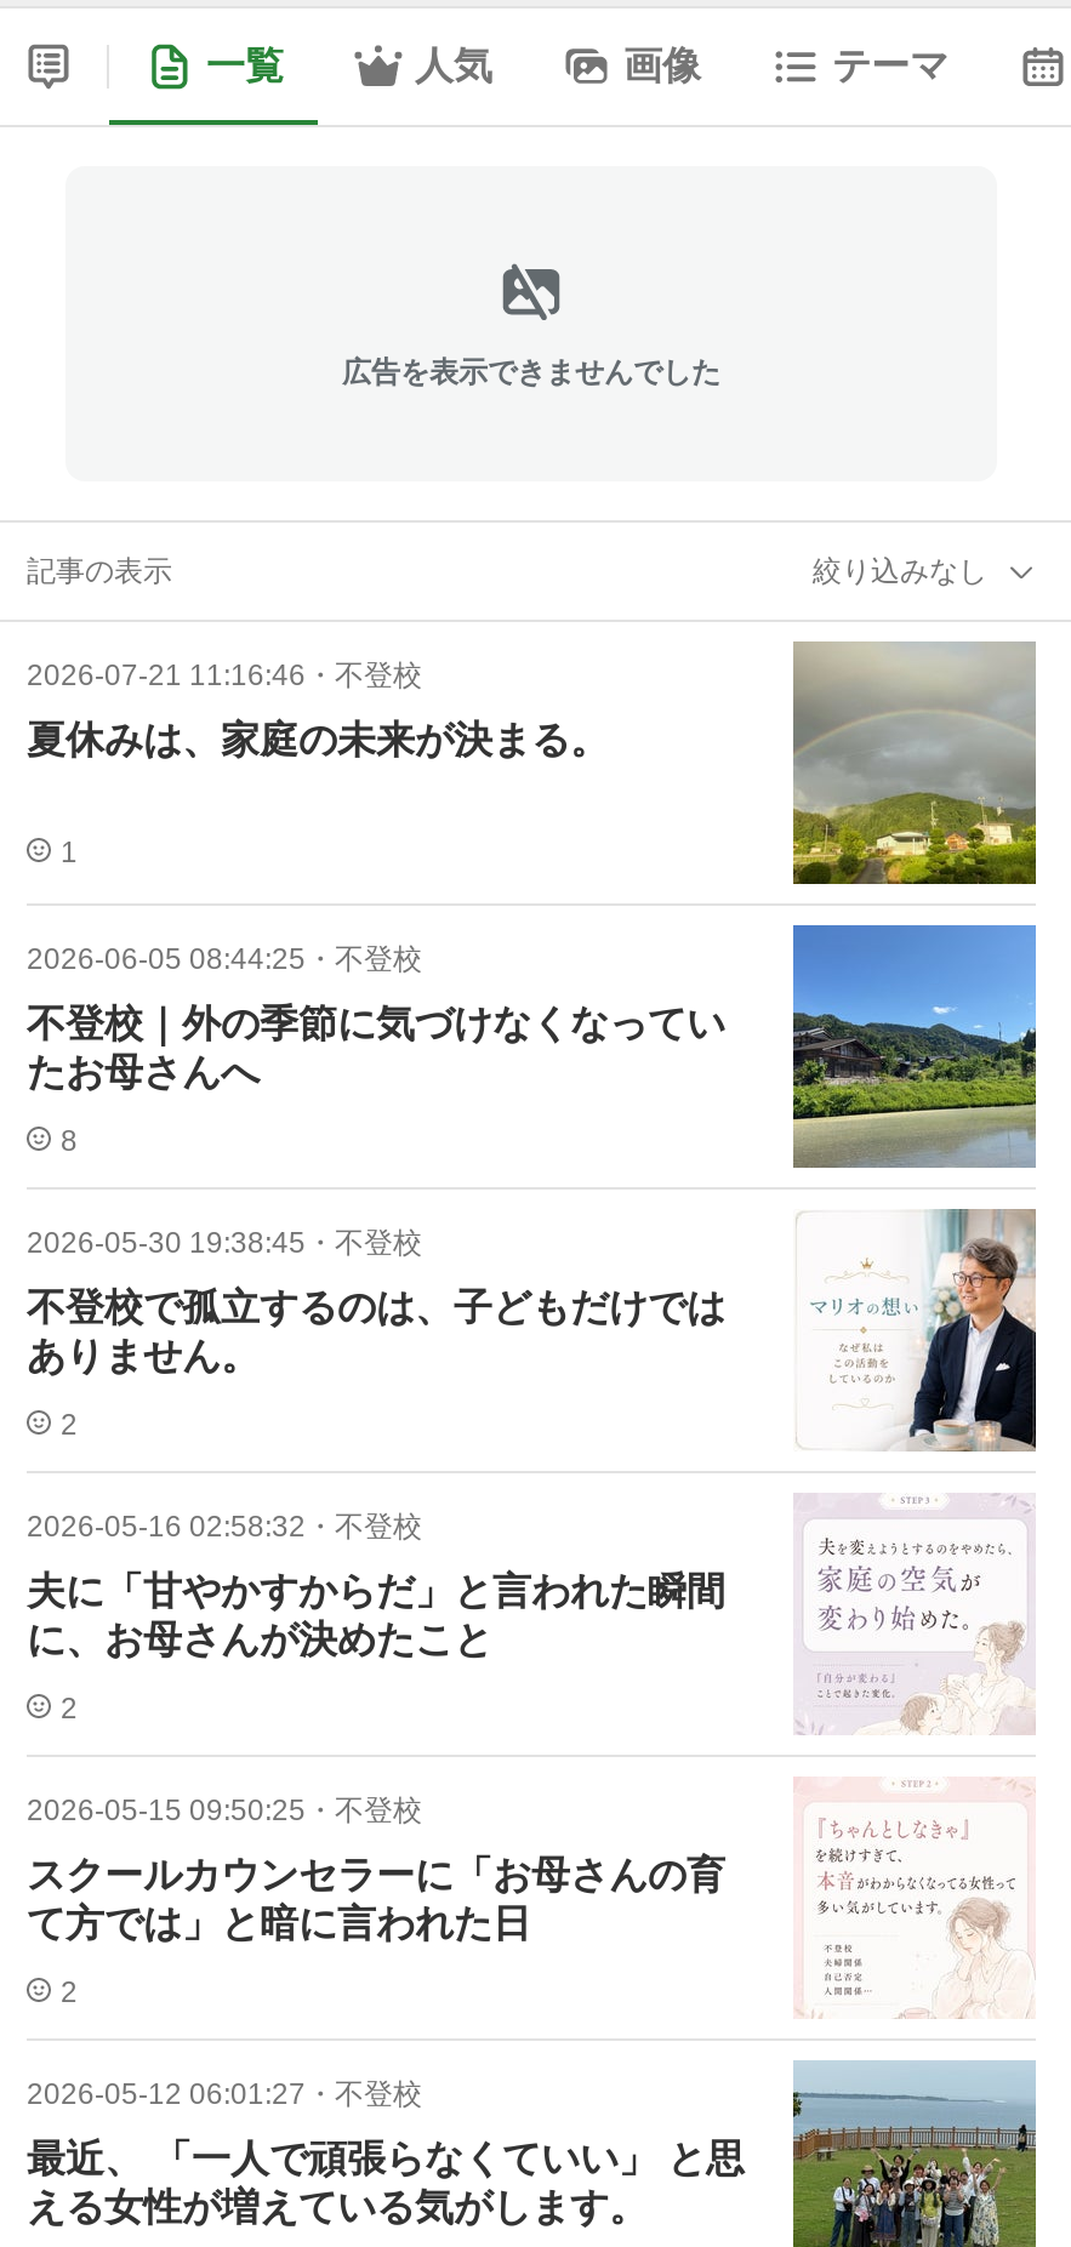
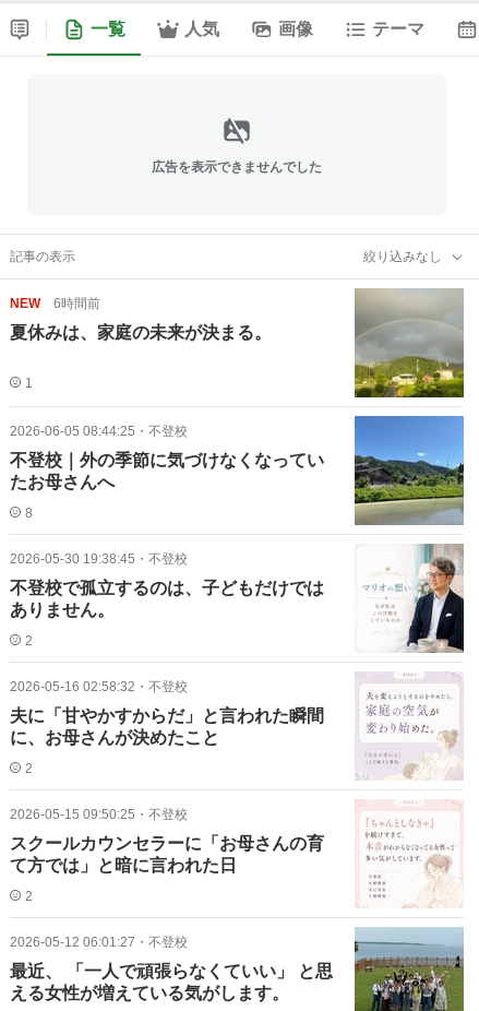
[27,658,422,692] 2026-07-21 11:16:46・不登校 -> [10,296,100,311] NEW | 6時間前

